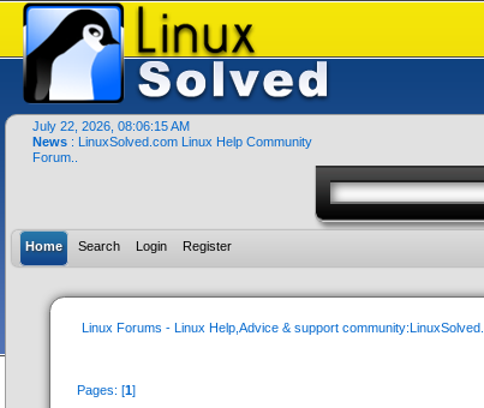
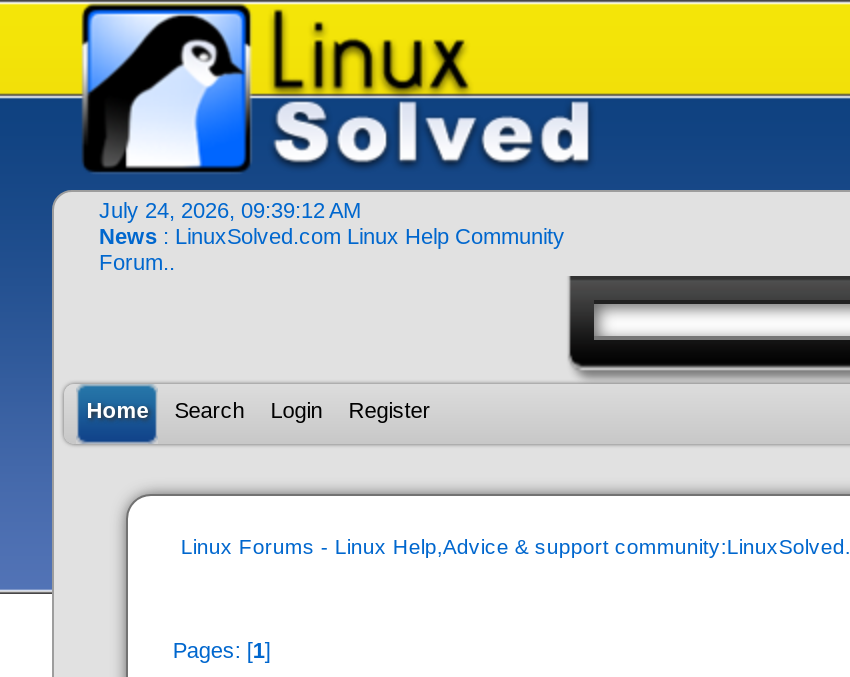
[33,119,190,133] July 22, 2026, 08:06:15 AM -> [99,198,361,222] July 24, 2026, 09:39:12 AM

